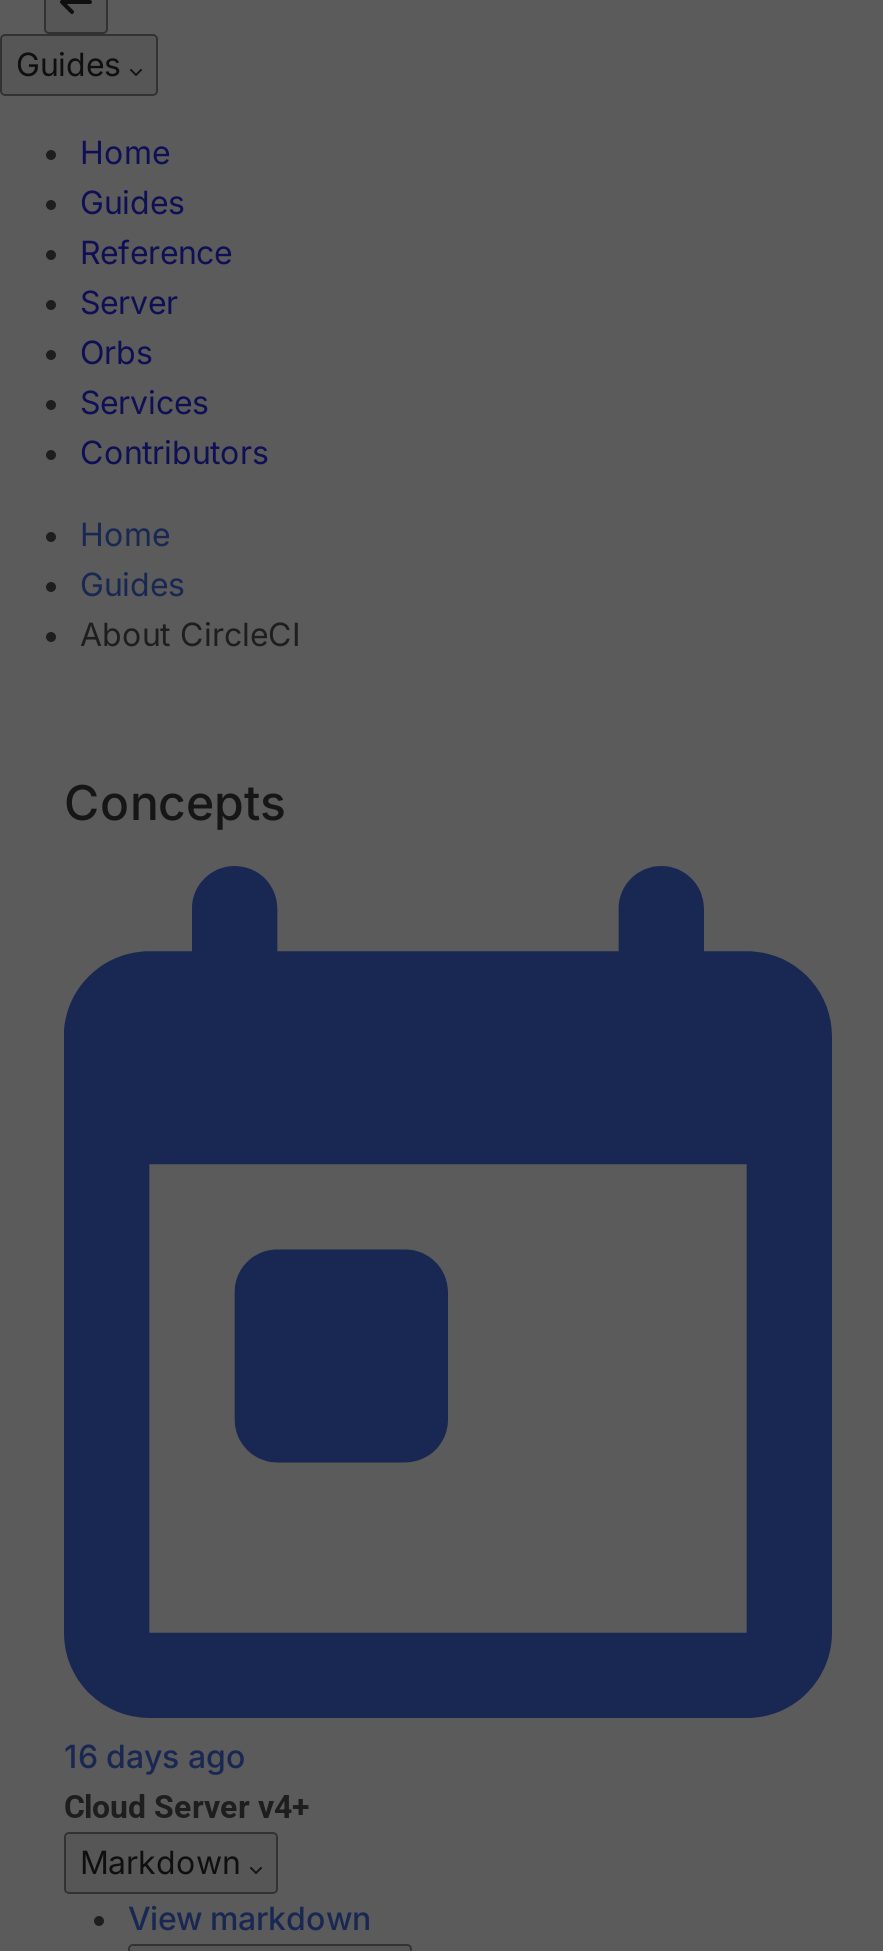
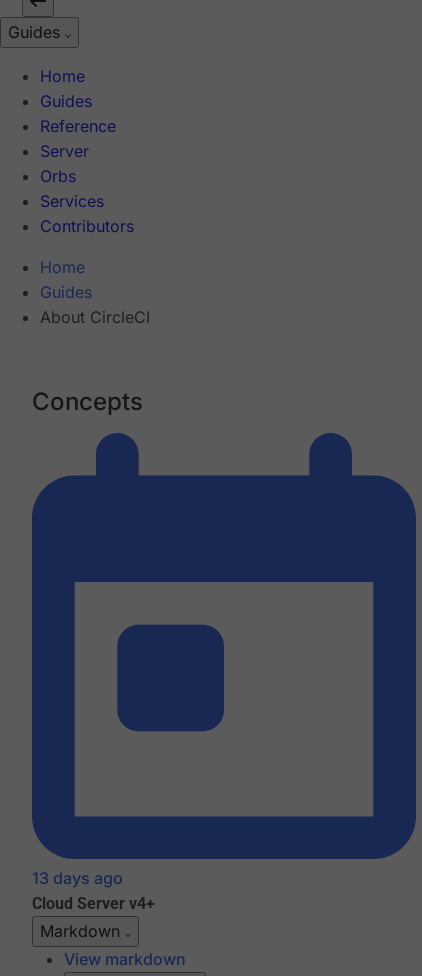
[64,1737,246,1777] 16 days ago -> [32,868,123,888] 13 days ago

